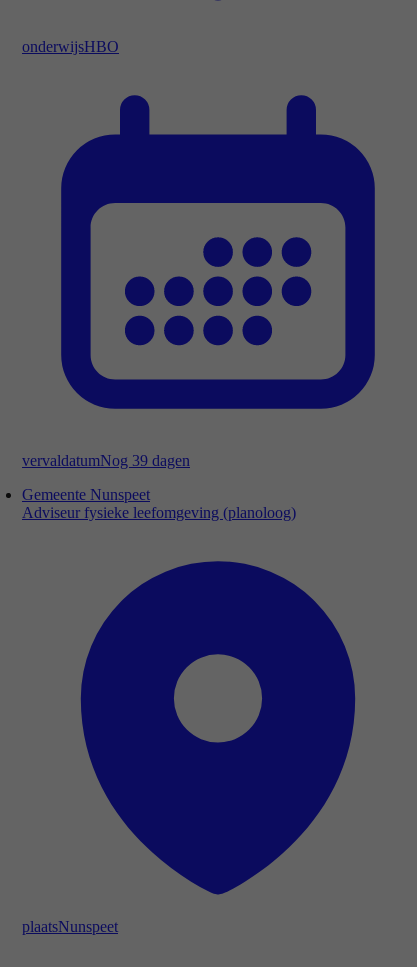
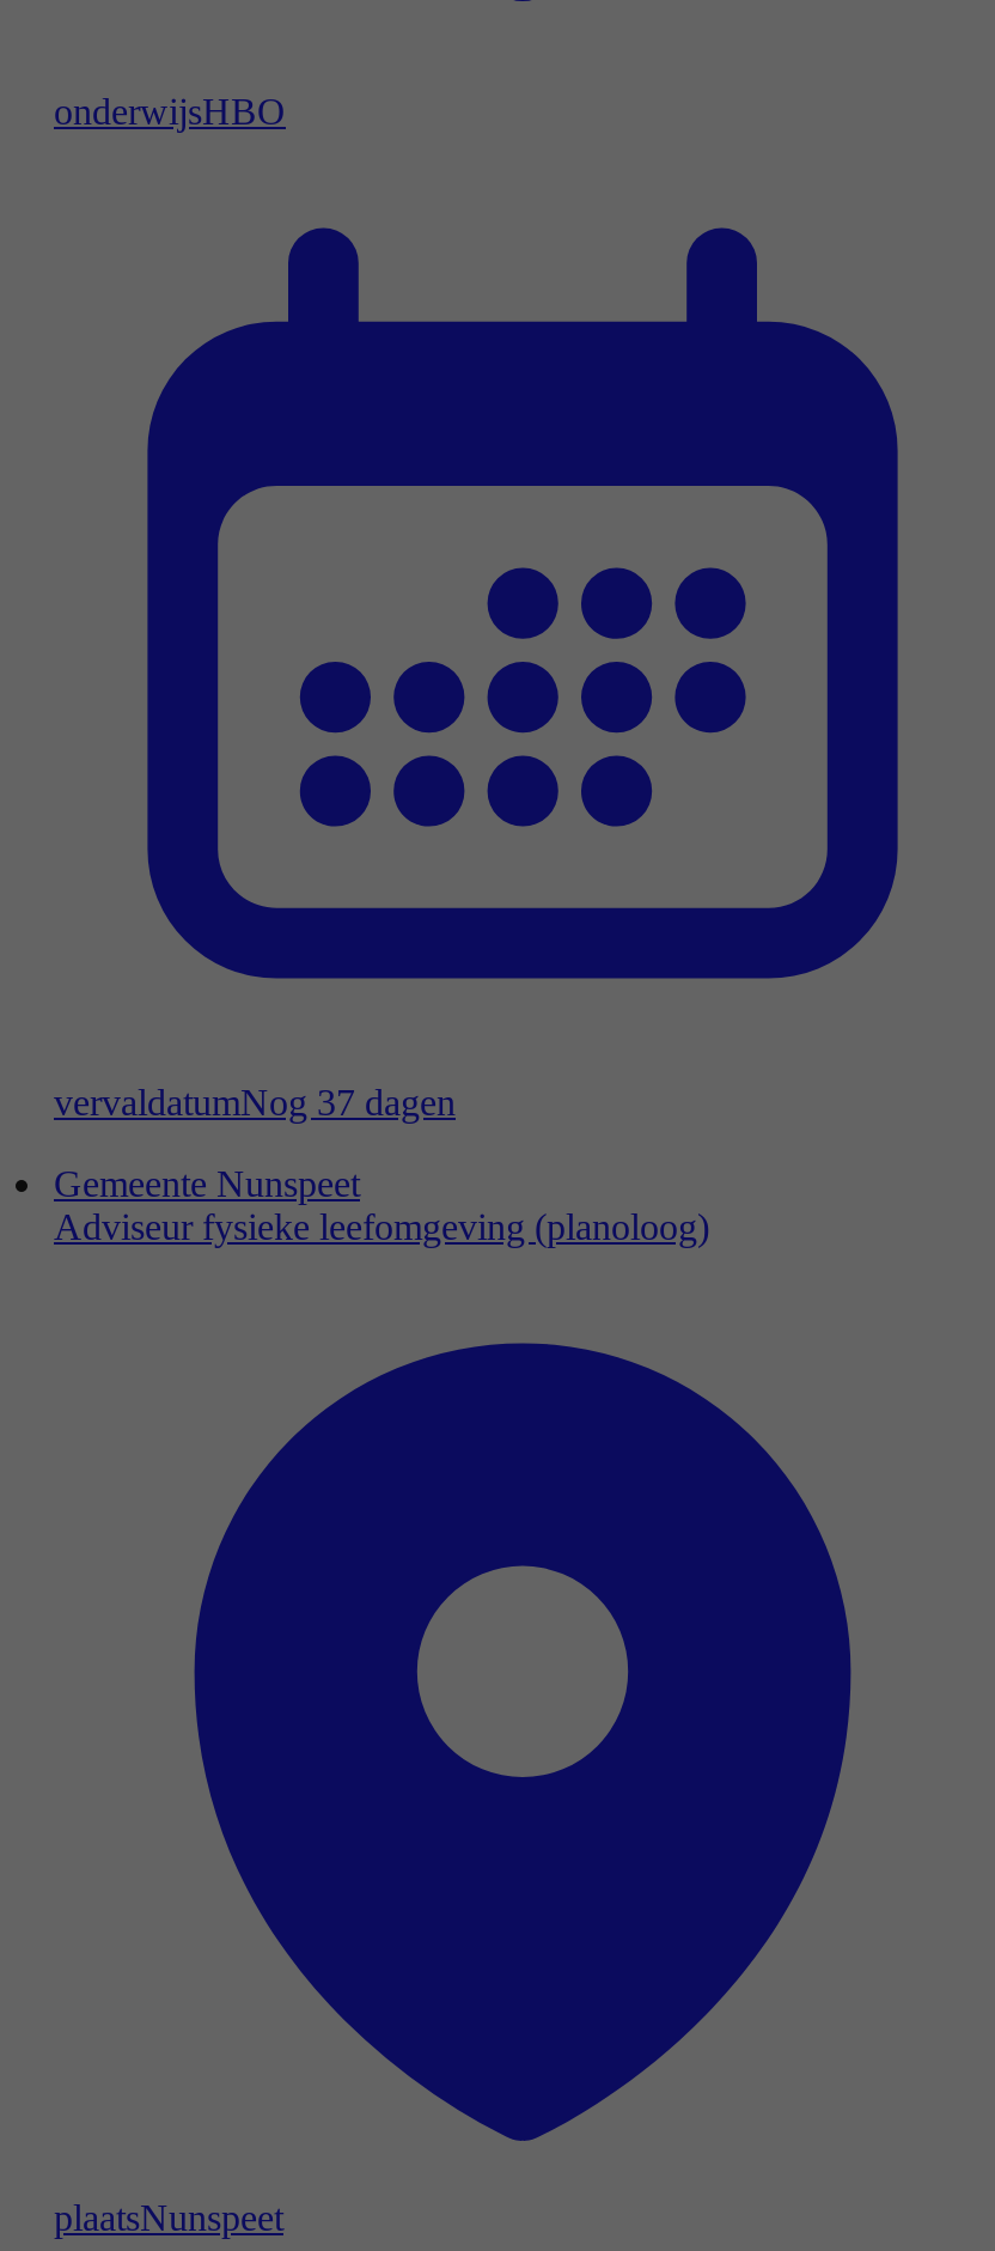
[22,452,190,469] vervaldatumNog 39 dagen -> [54,1081,456,1122] vervaldatumNog 37 dagen

